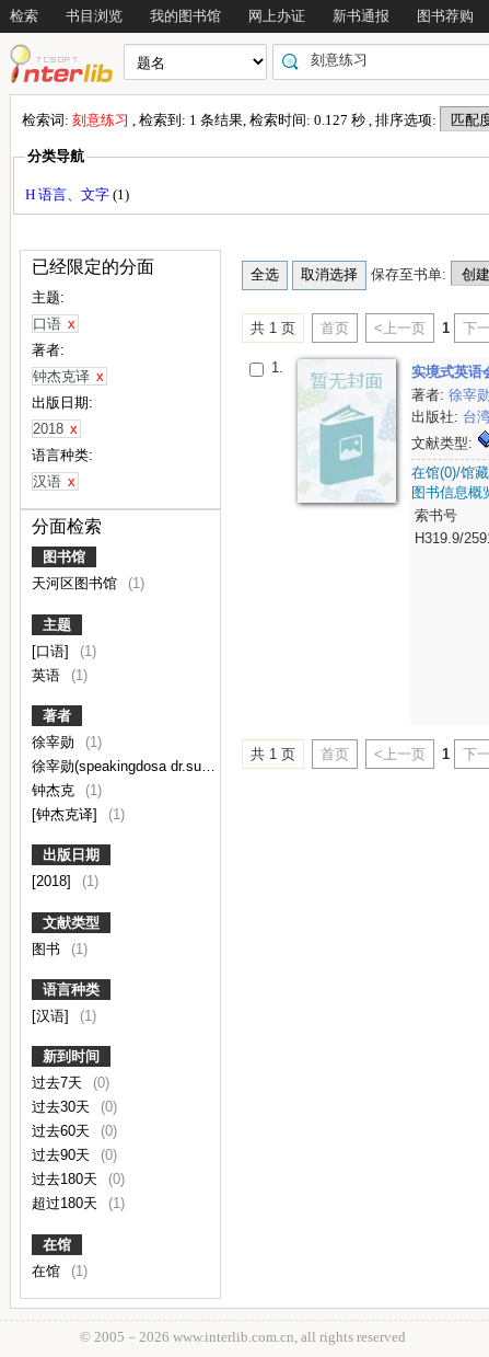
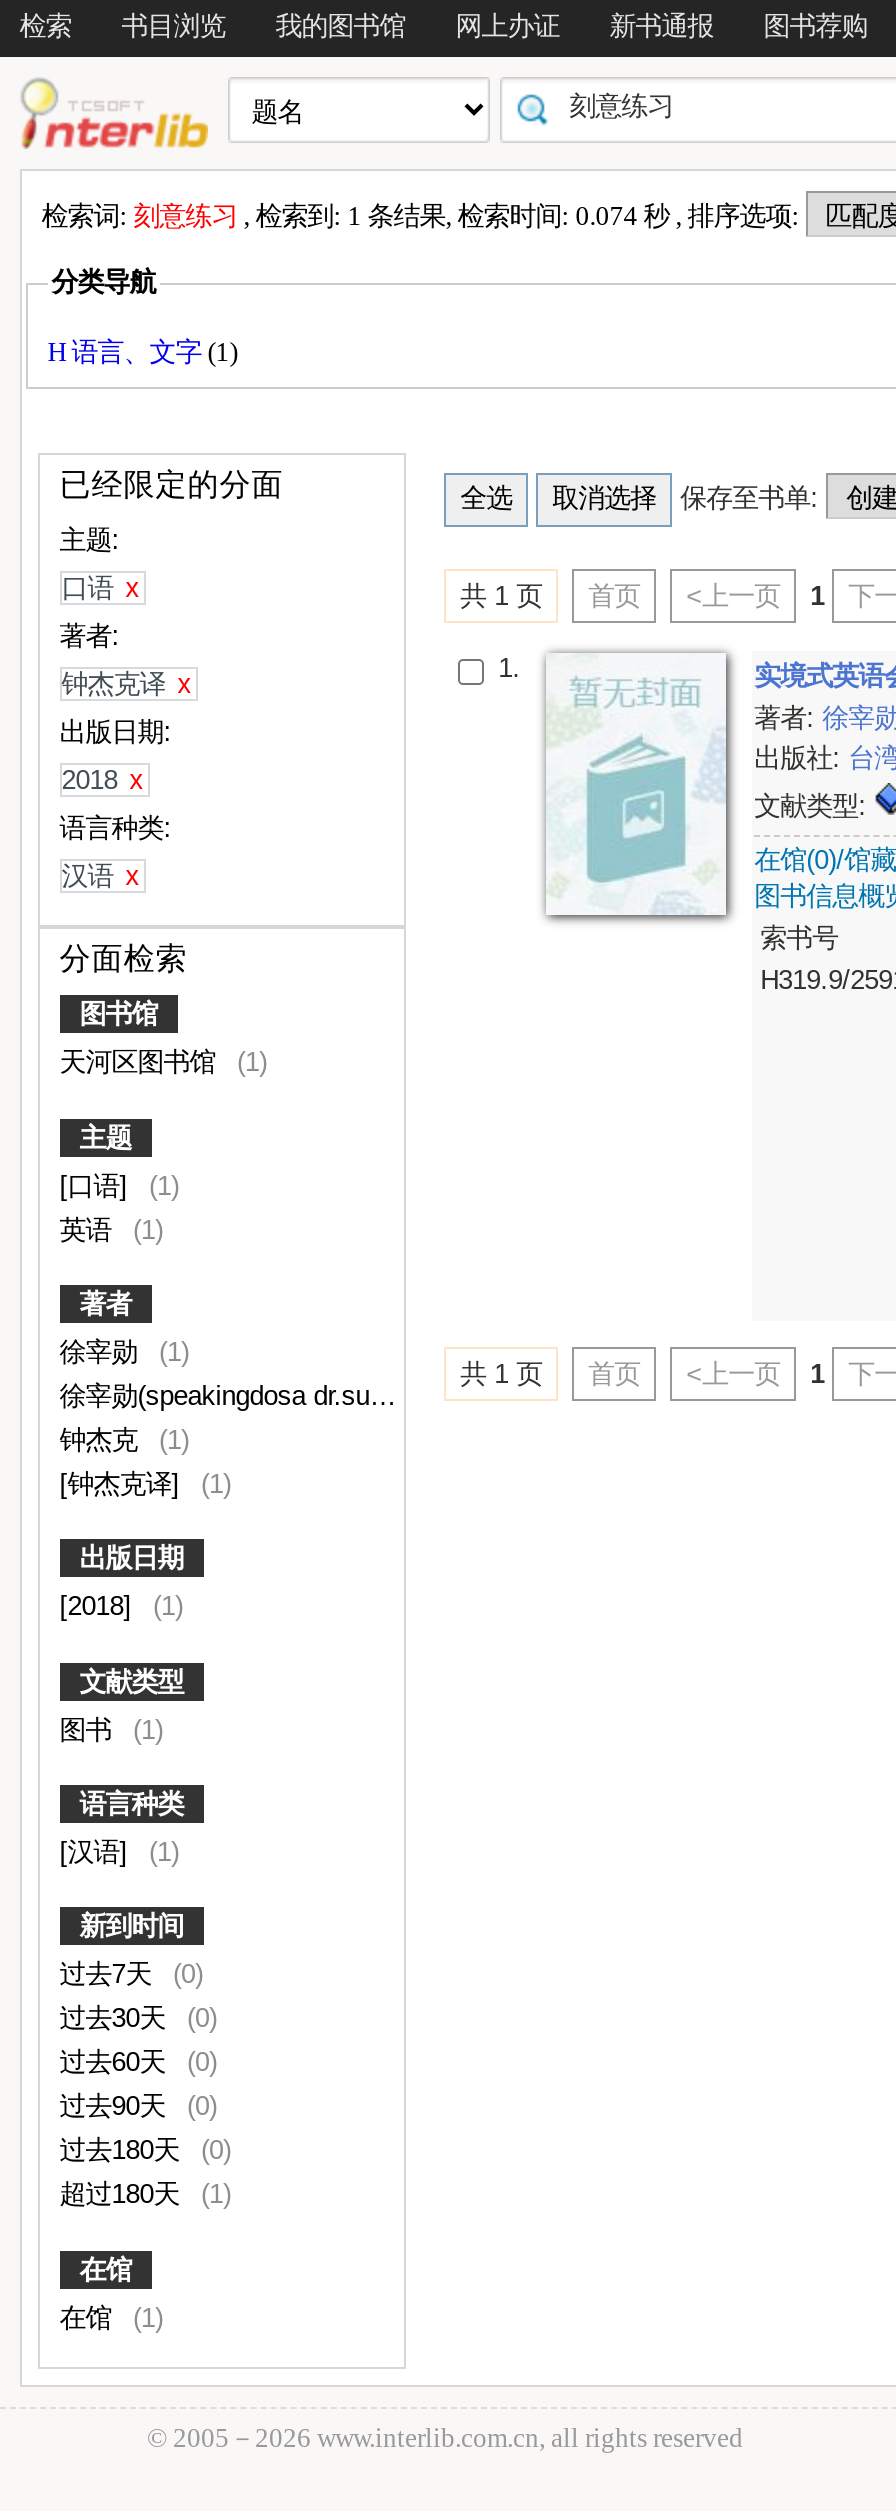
[22,112,440,128] 检索词:刻意练习, 检索到: 1 条结果, 检索时间: 0.127 秒 , 排序选项: -> [42,201,806,231] 检索词:刻意练习, 检索到: 1 条结果, 检索时间: 0.074 秒 , 排序选项:

